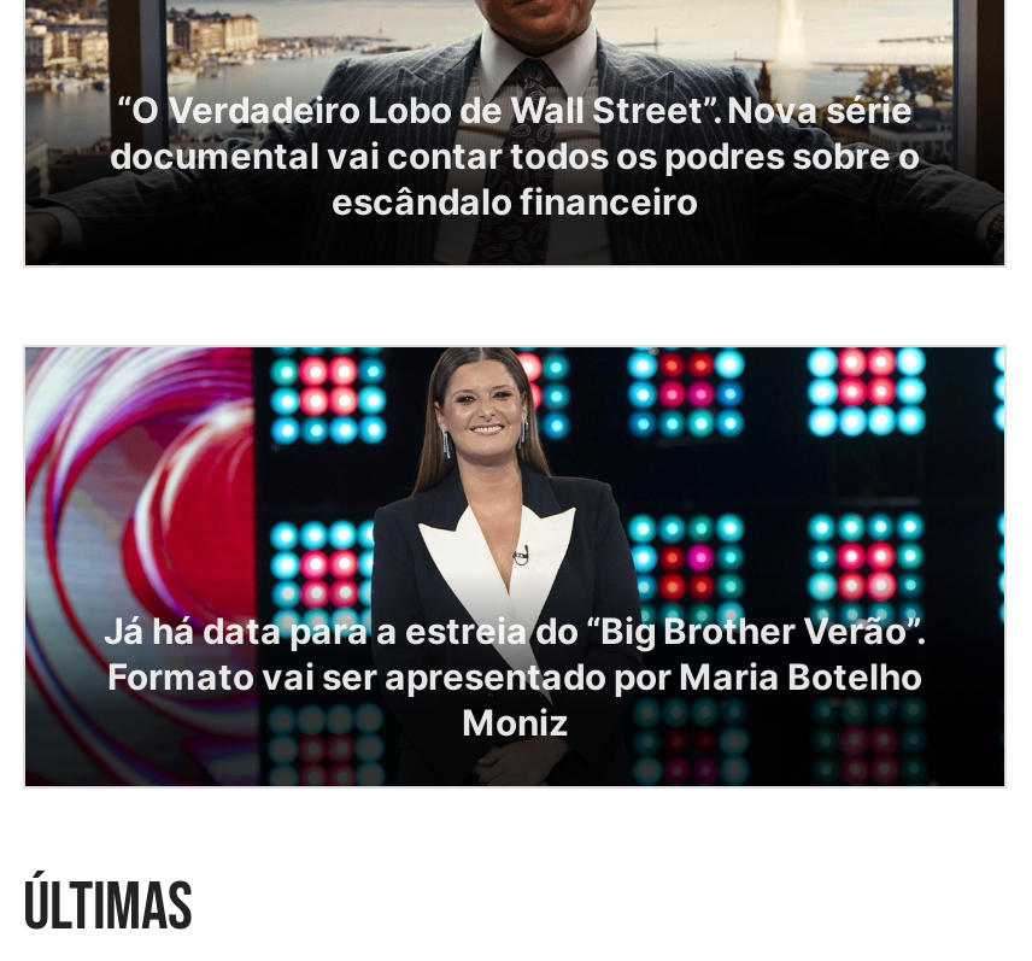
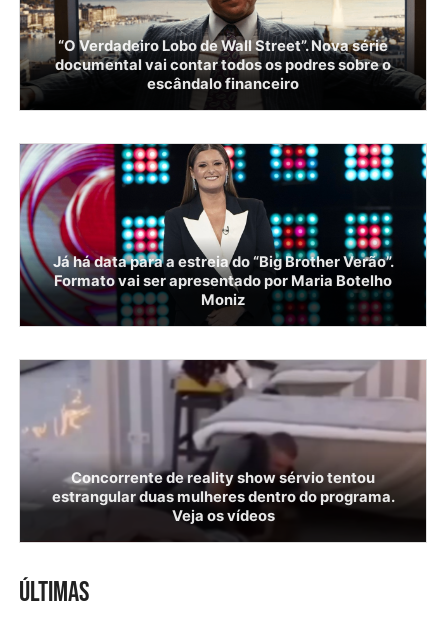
none -> [20,359,427,540] [image] | Concorrente de reality show sérvio tentou | estrangular duas mulheres dentro do programa. | Veja os vídeos

